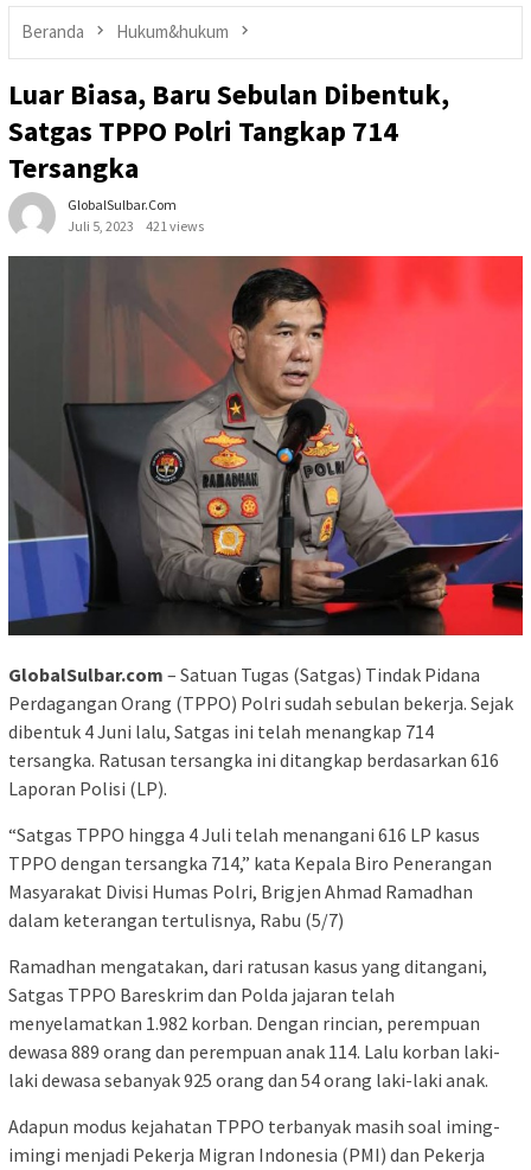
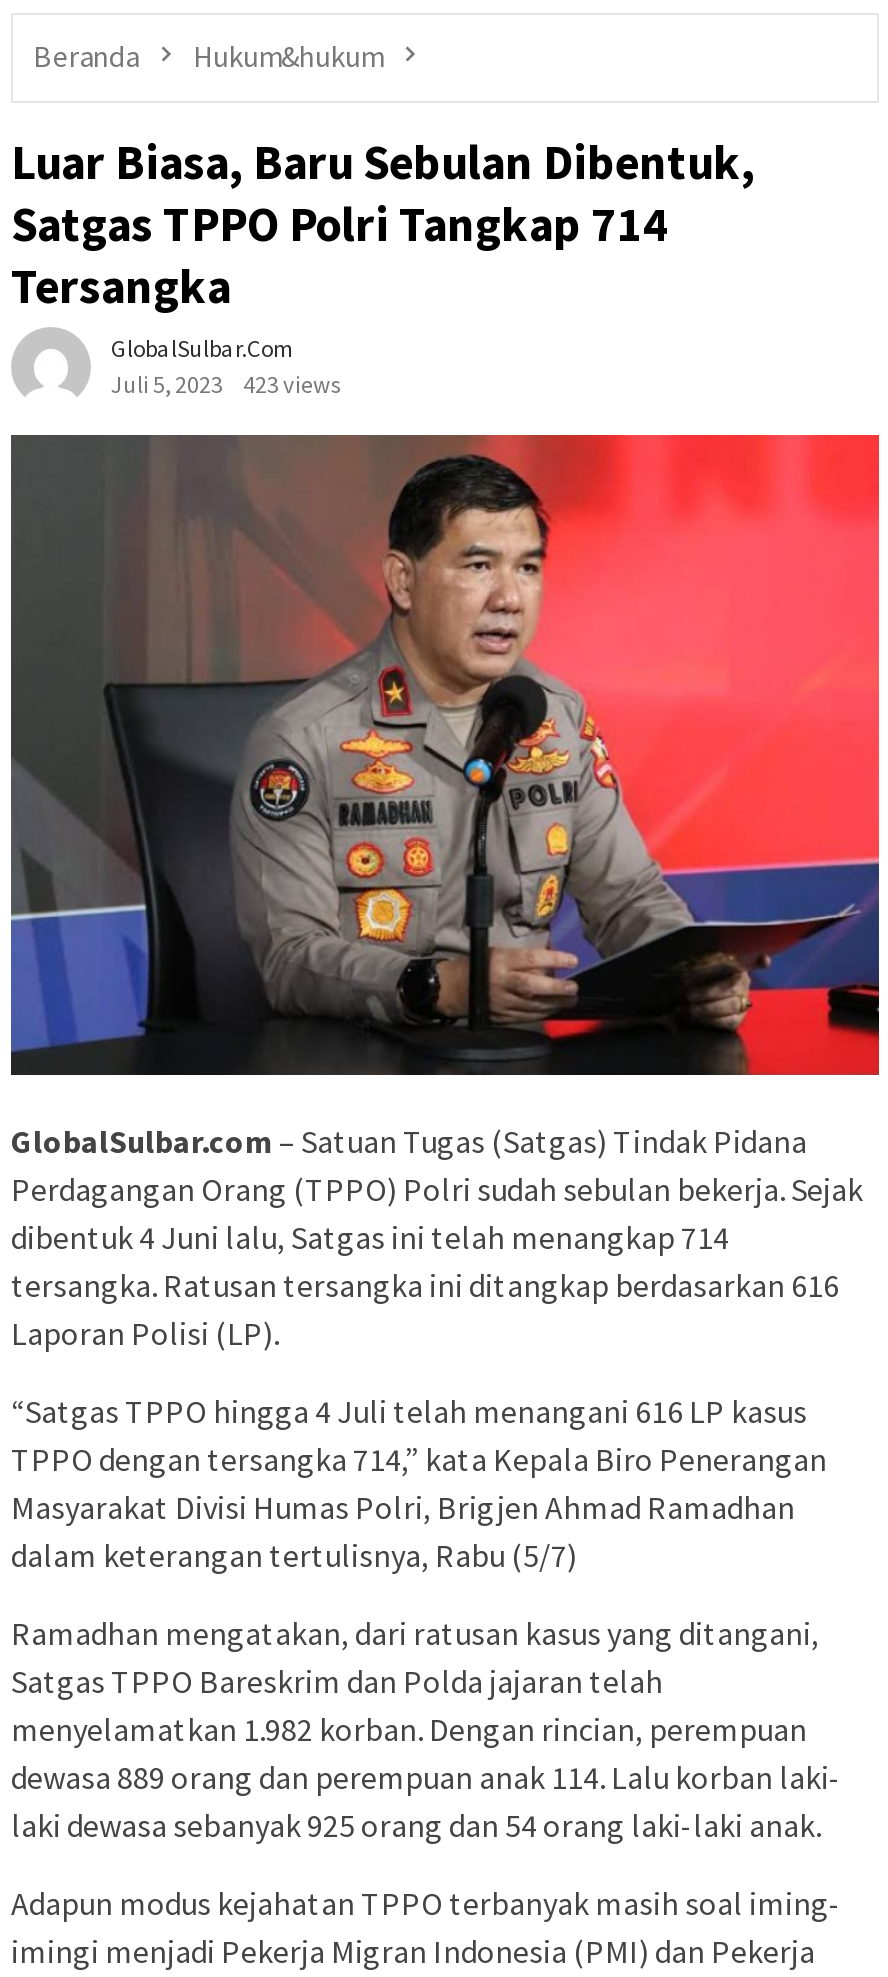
[68,217,204,235] Juli 5, 2023 421 views -> [111,370,341,400] Juli 5, 2023 423 views

